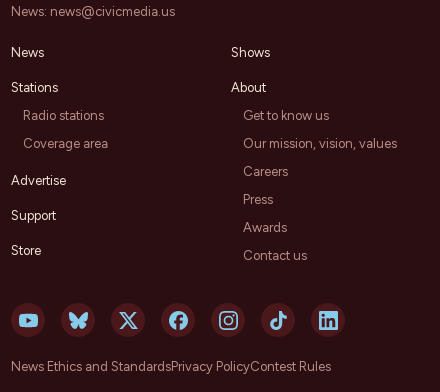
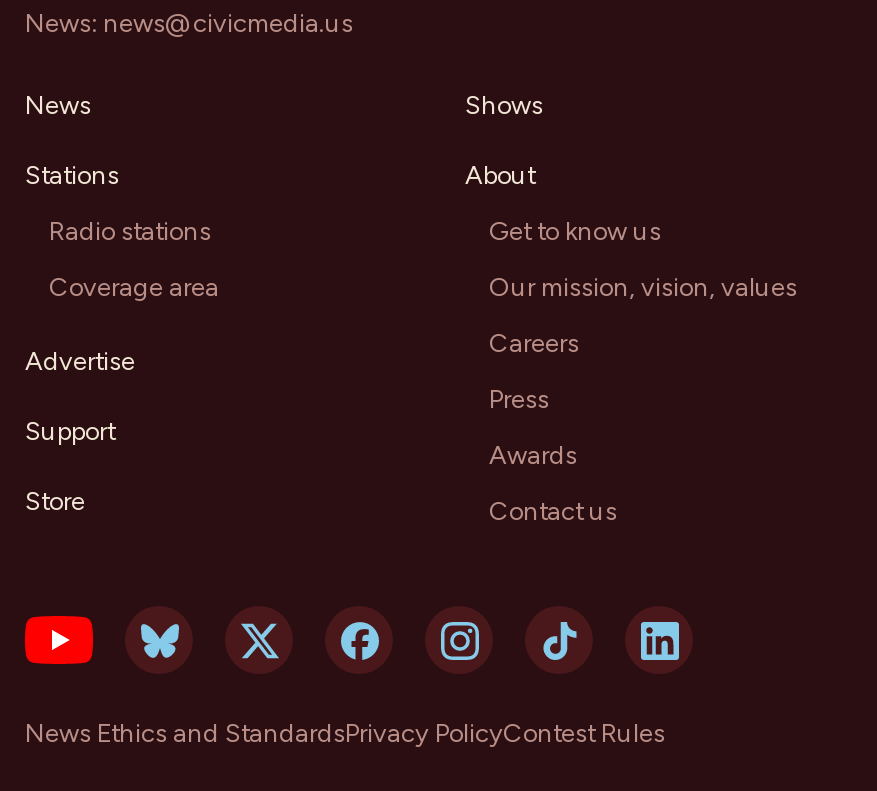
[11,303,45,337] [image] -> [23,608,95,672] [image]

